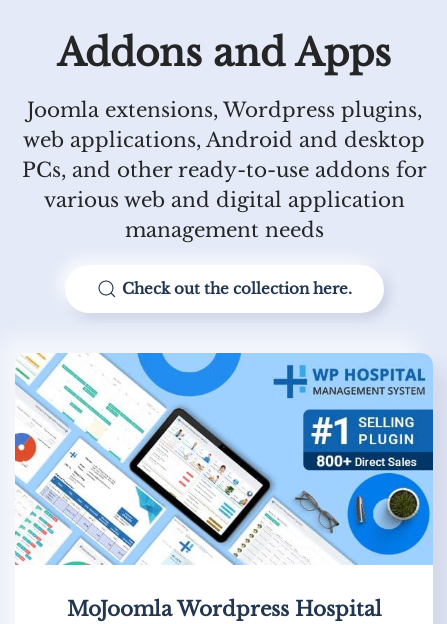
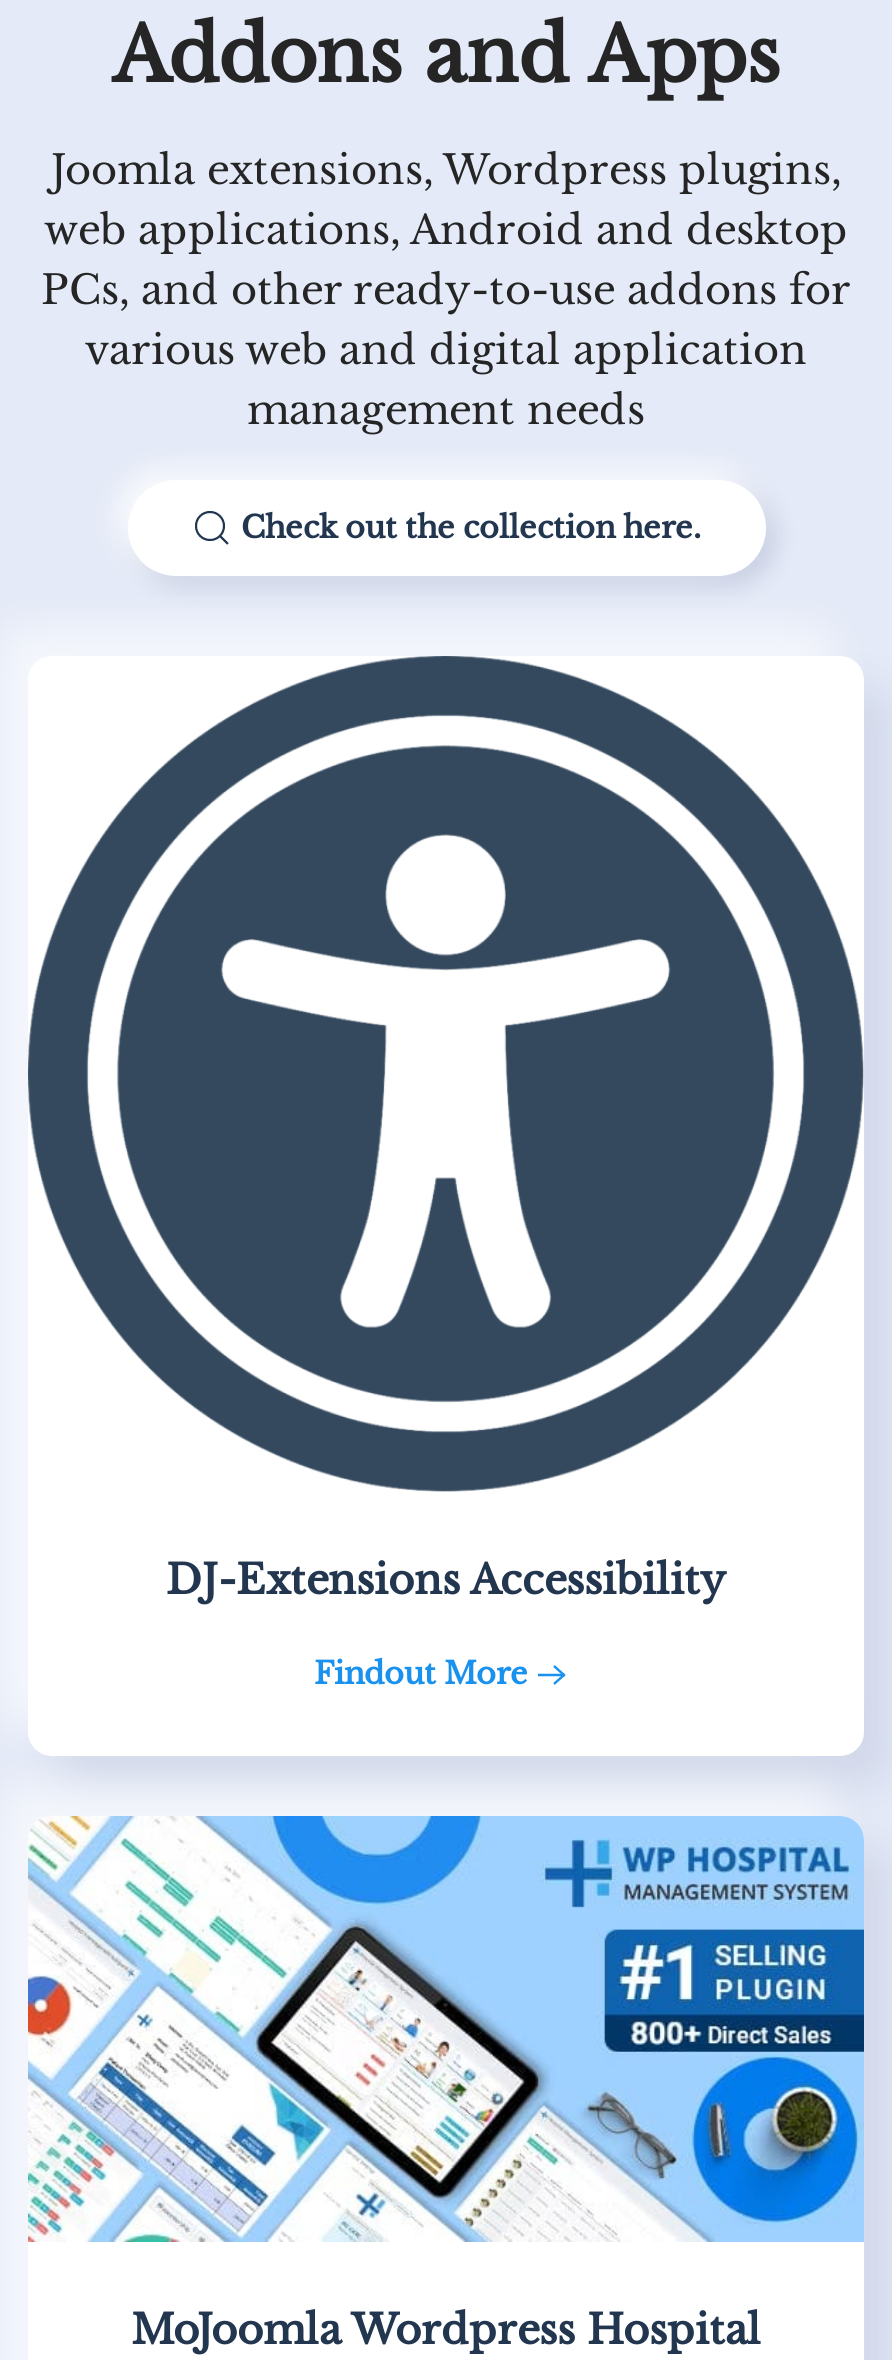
none -> [26,654,864,1693] [image] | DJ-Extensions Accessibility | Findout More

